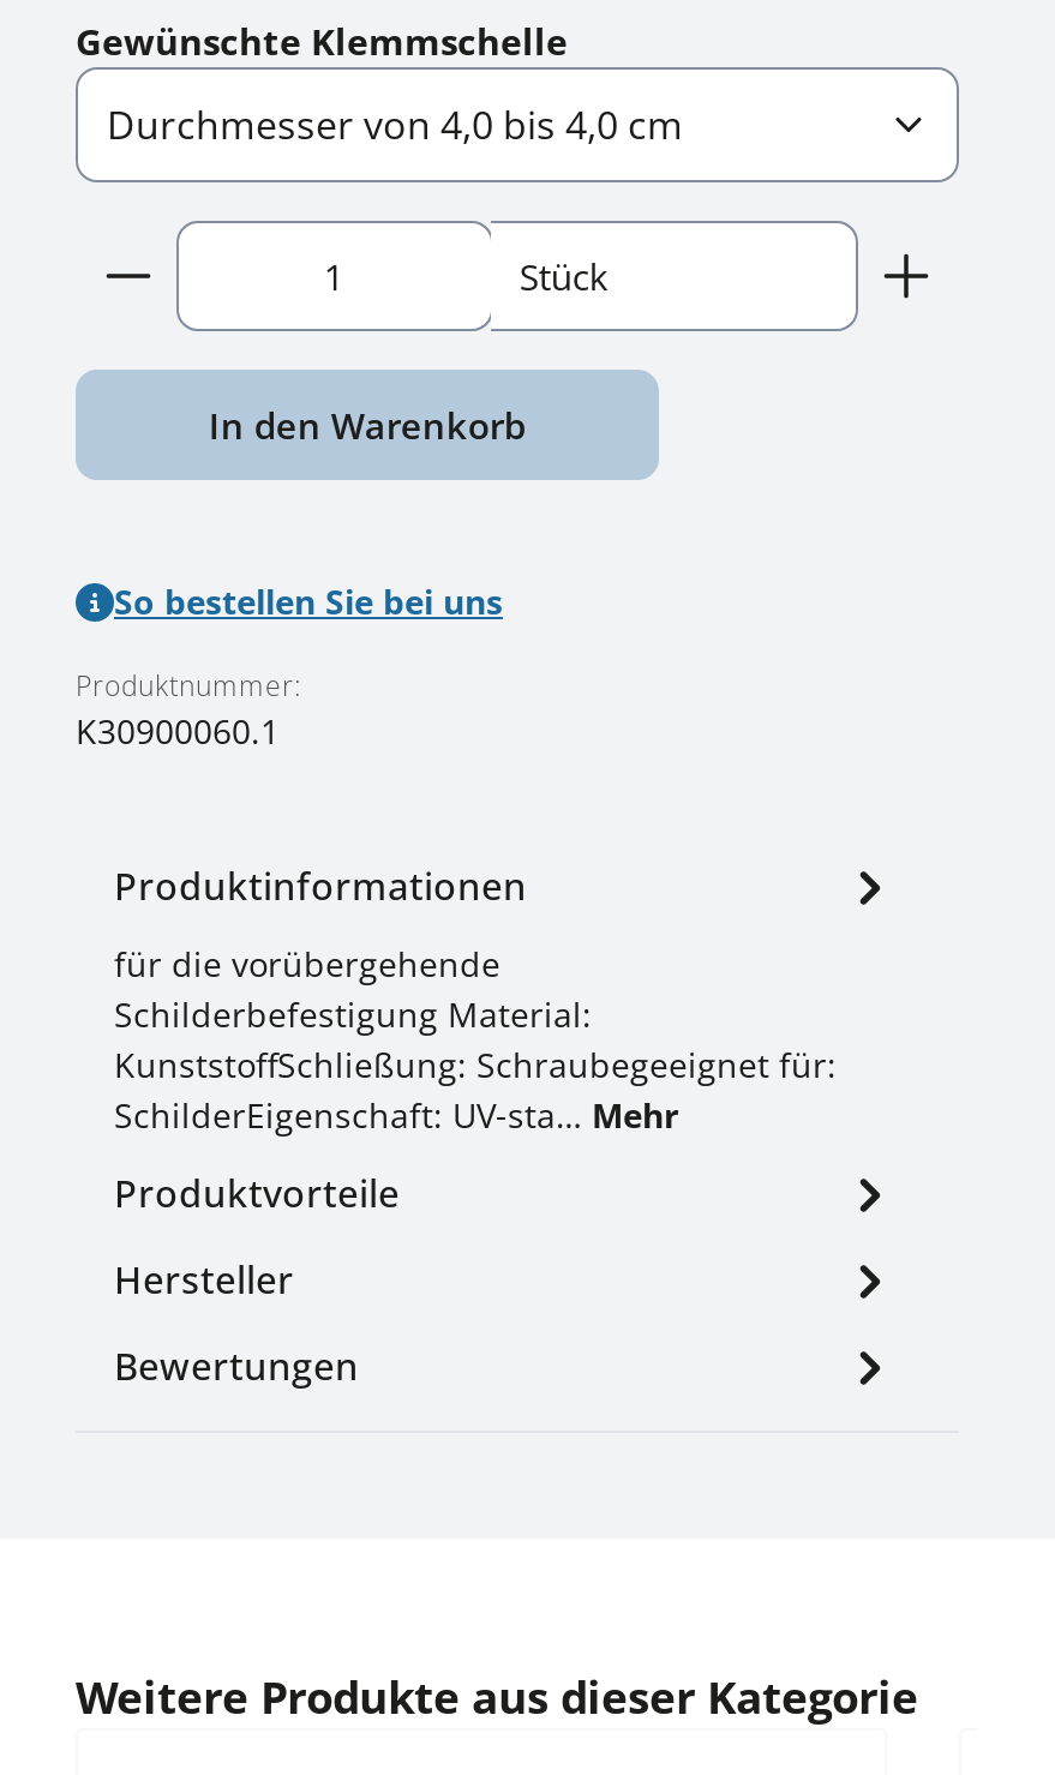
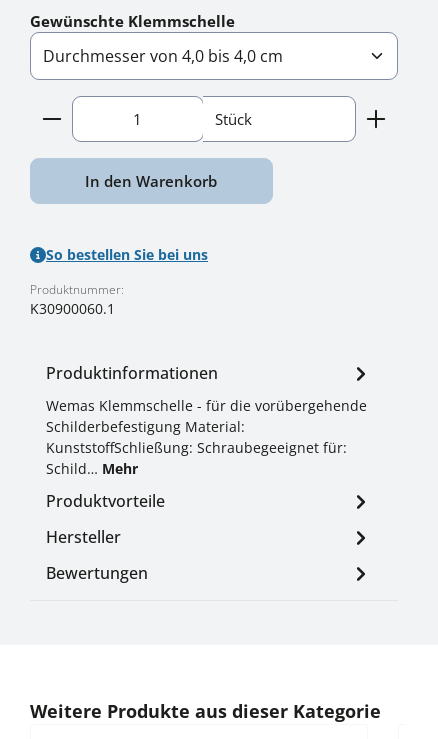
[114,941,500,987] für die vorübergehende -> [46,396,367,415] Wemas Klemmschelle - für die vorübergehende
[114,1092,678,1138] SchilderEigenschaft: UV-sta… Mehr -> [46,459,138,478] Schild… Mehr

